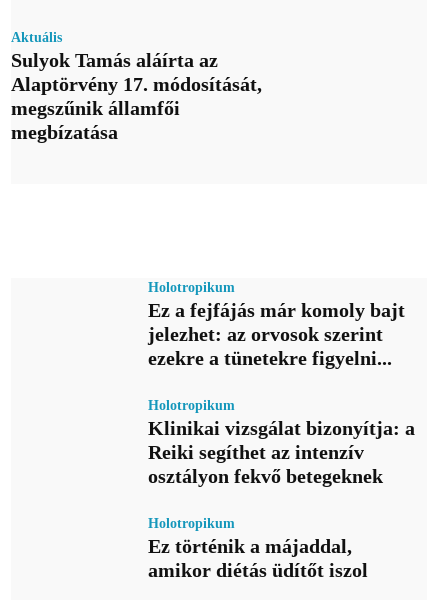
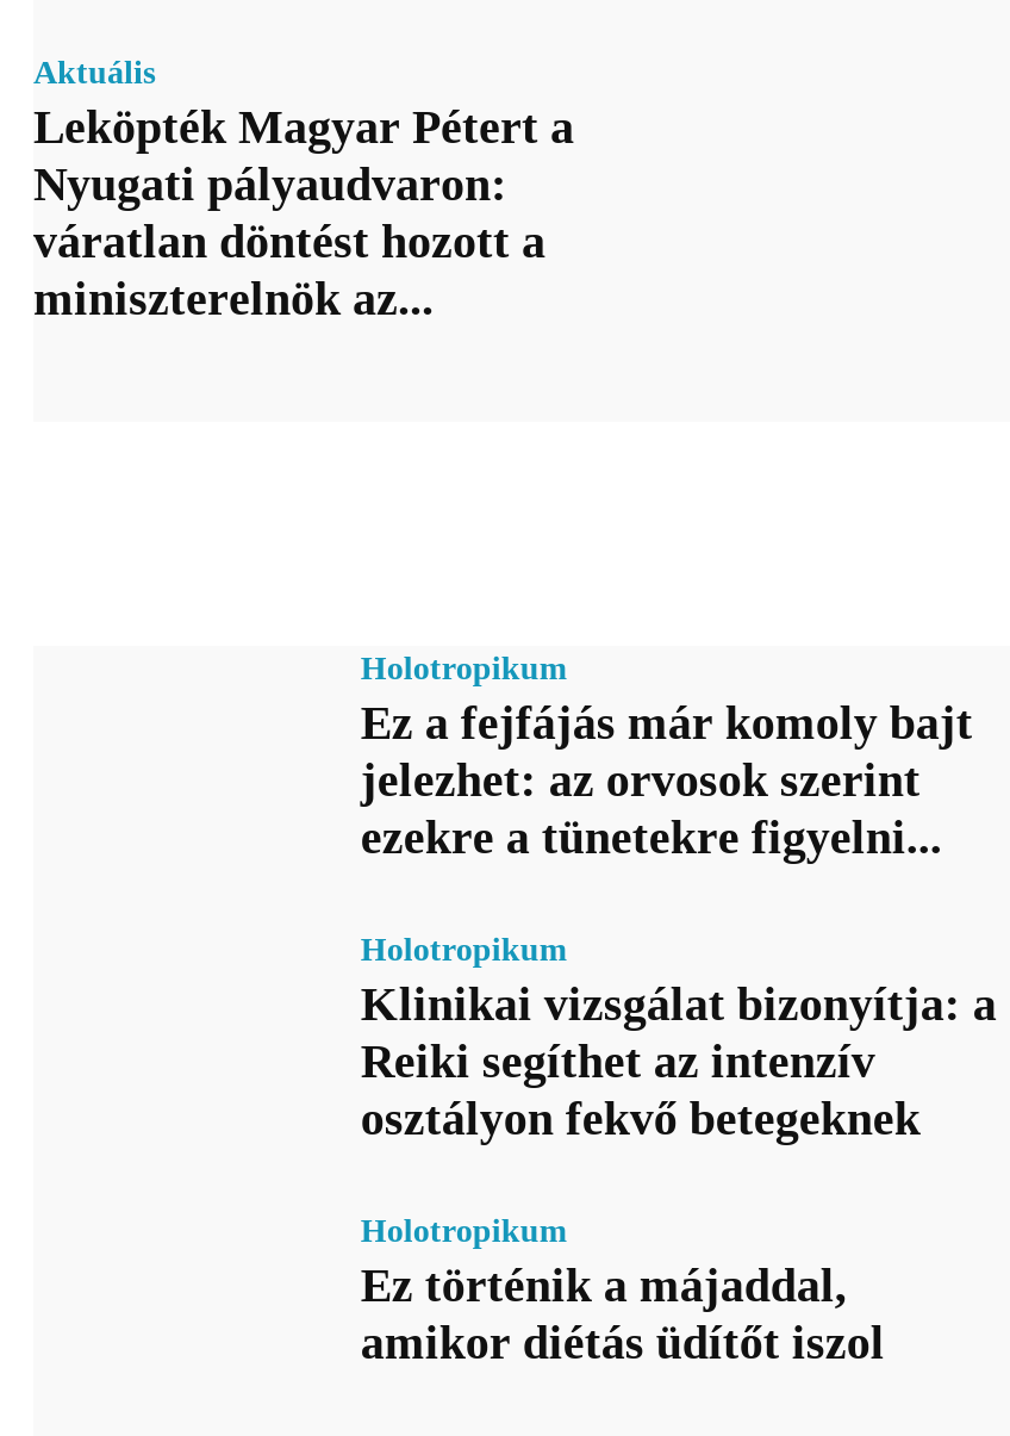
[11,49,262,143] Sulyok Tamás aláírta az | Alaptörvény 17. módosítását, | megszűnik államfői | megbízatása -> [33,101,574,325] Leköpték Magyar Pétert a | Nyugati pályaudvaron: | váratlan döntést hozott a | miniszterelnök az...

